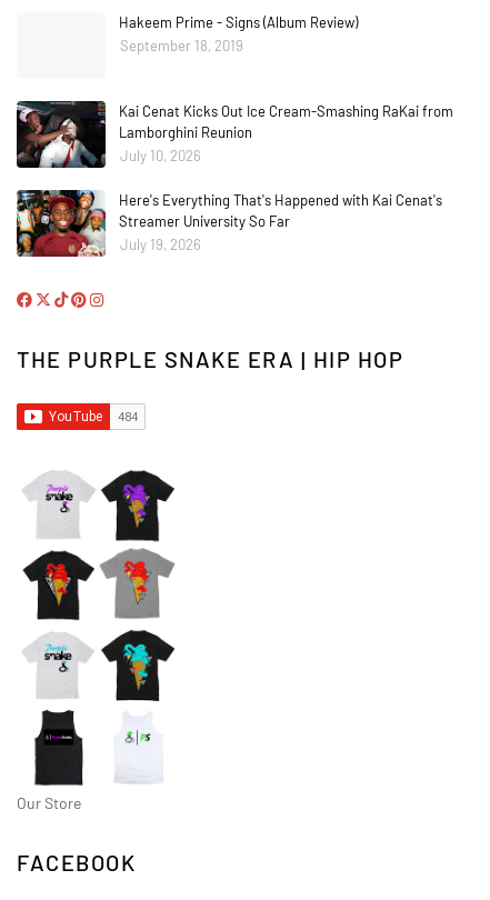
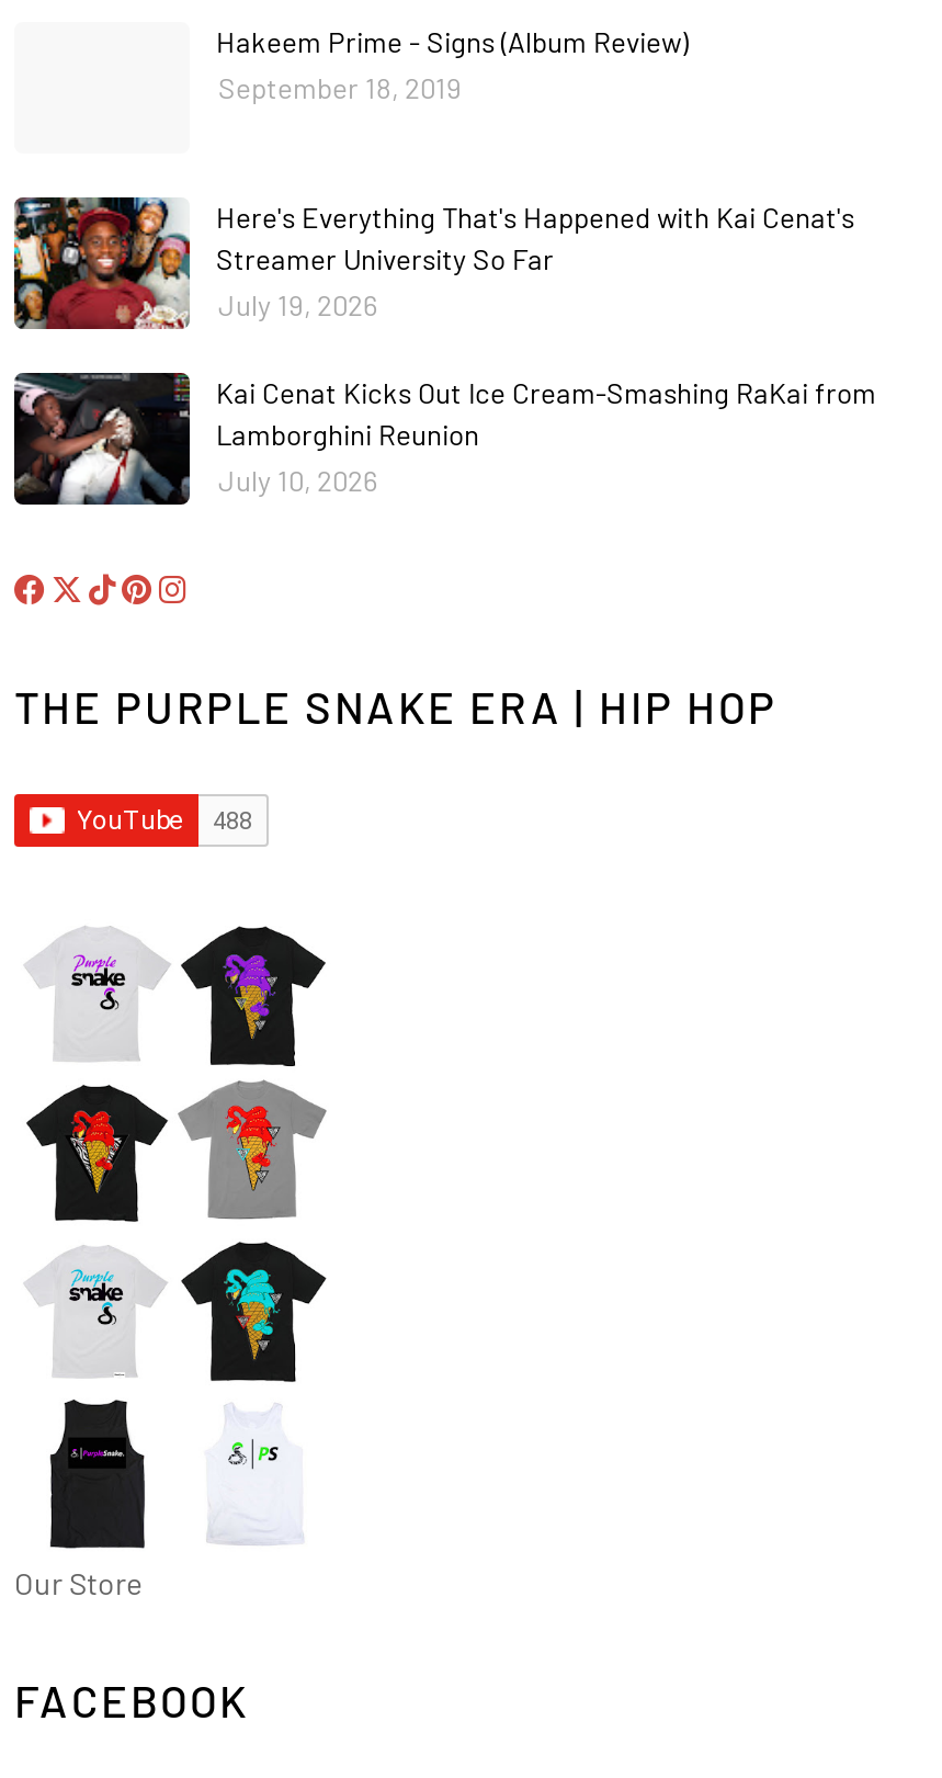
moved [17,100,453,170] -> [14,371,876,509]: [image] | Kai Cenat Kicks Out Ice Cream-Smashing RaKai from | Lamborghini Reunion | July 10, 2026
moved [16,189,442,258] -> [12,195,854,331]: [image] | Here's Everything That's Happened with Kai Cenat's | Streamer University So Far | July 19, 2026

